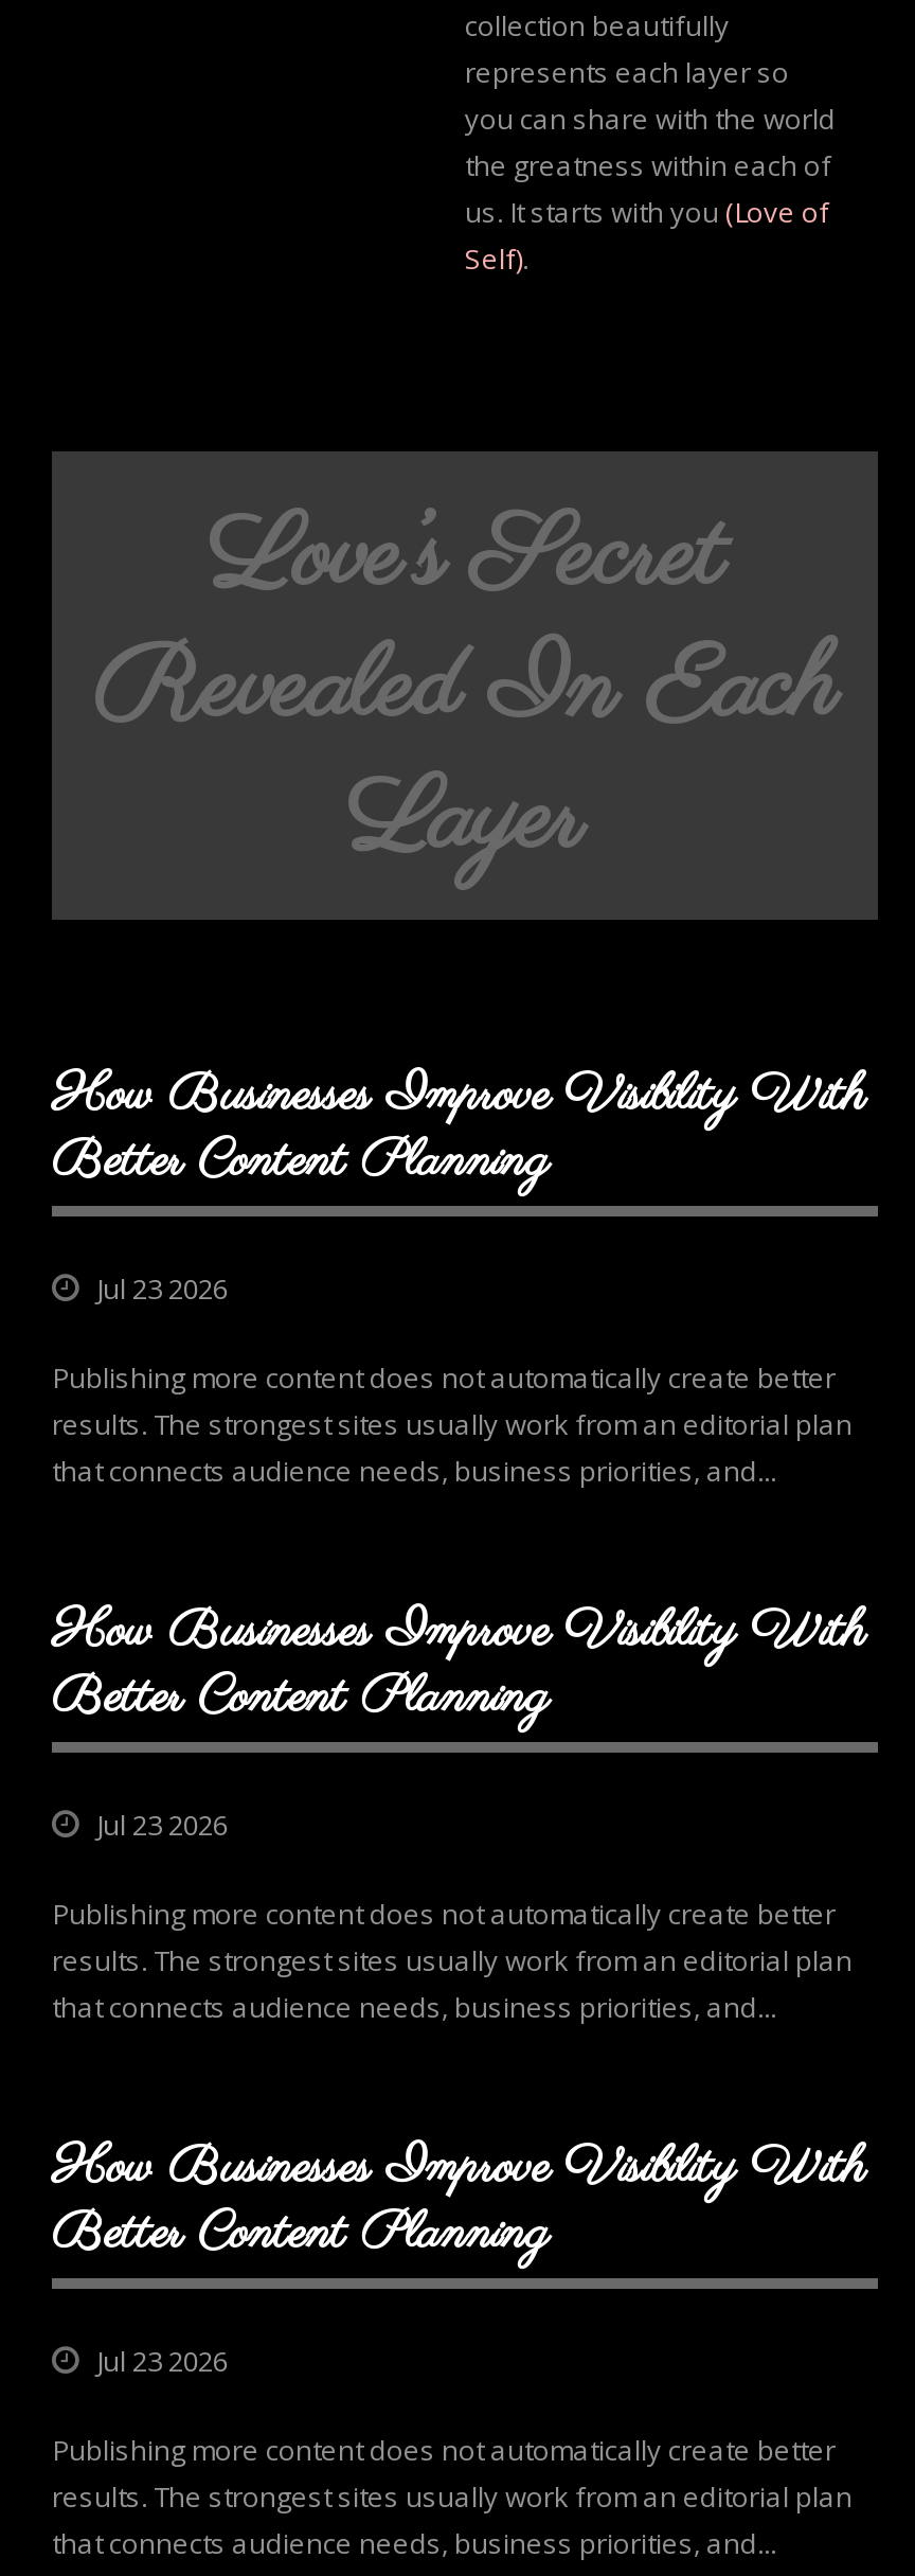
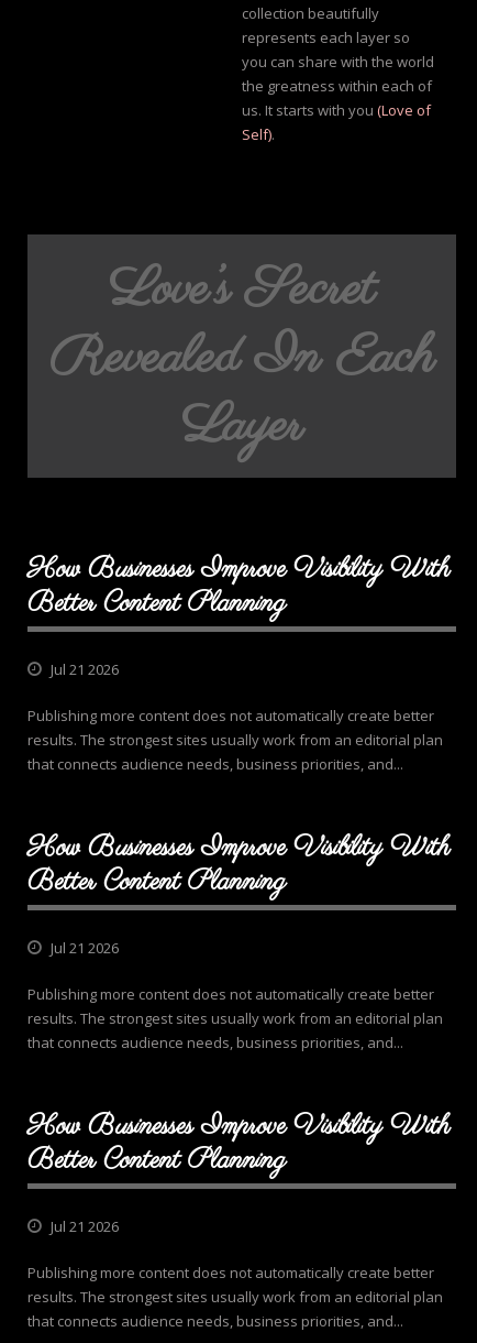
[96,1269,228,1308] Jul 23 2026 -> [51,659,119,679] Jul 21 2026
[96,1806,228,1844] Jul 23 2026 -> [51,938,119,958] Jul 21 2026
[96,2342,228,2380] Jul 23 2026 -> [51,1216,119,1236] Jul 21 2026

